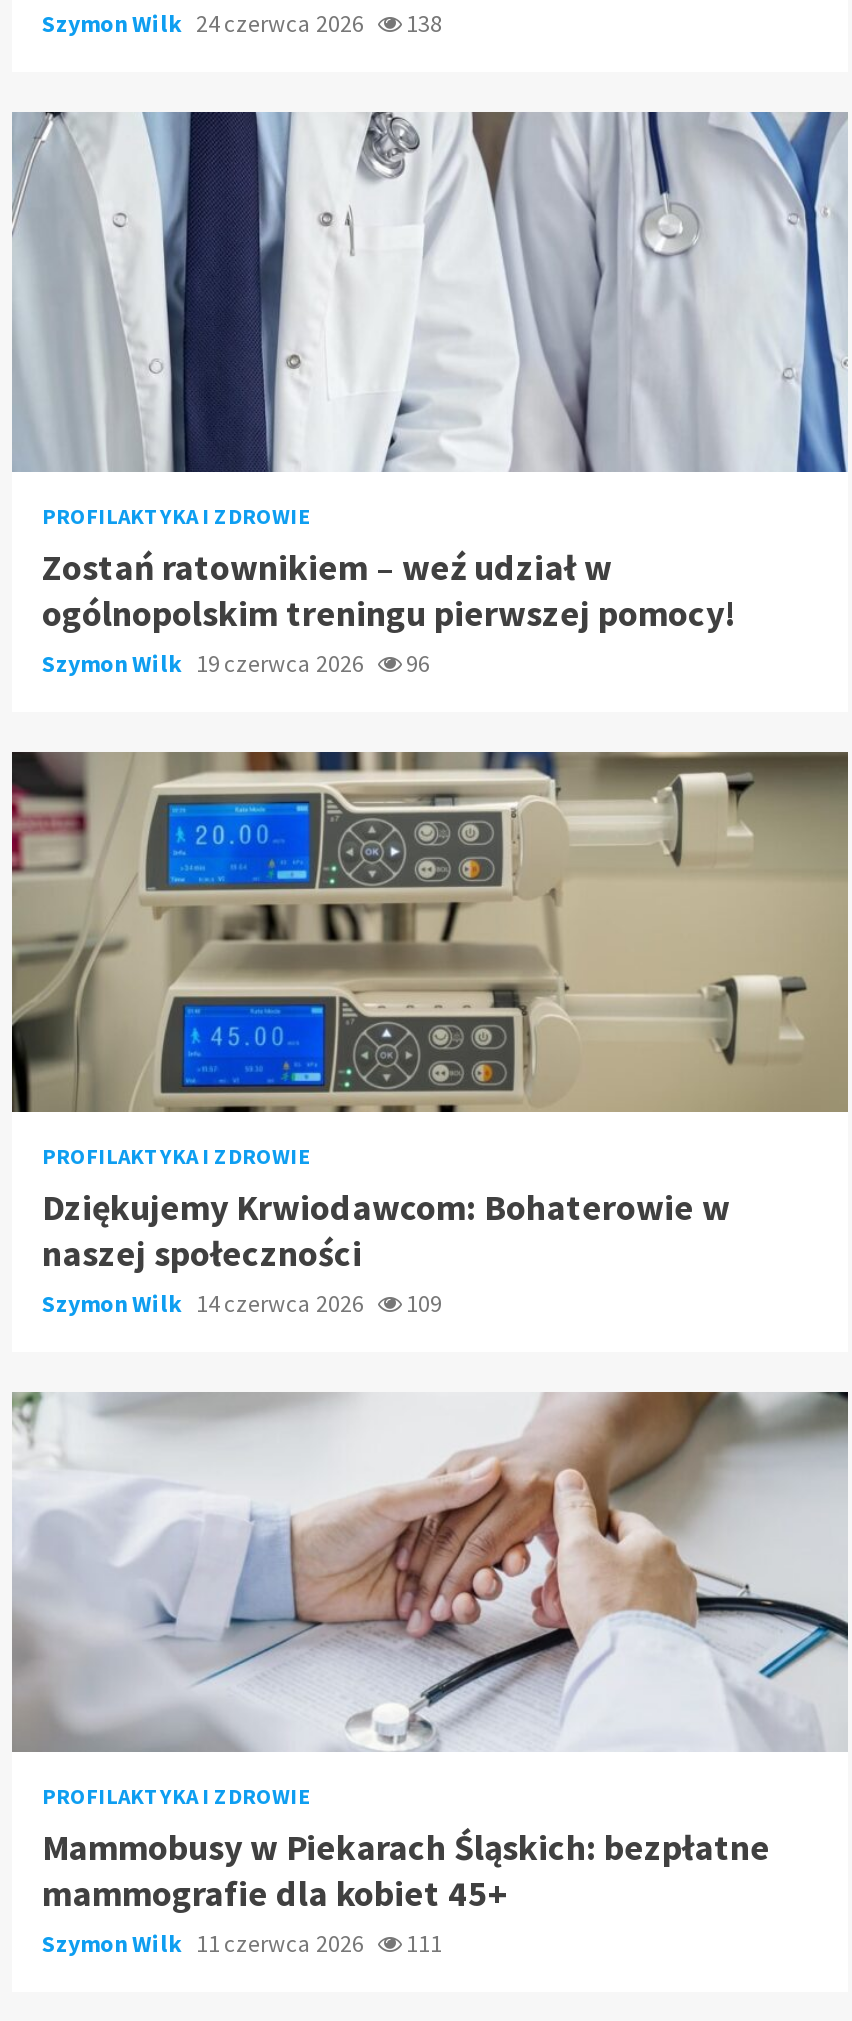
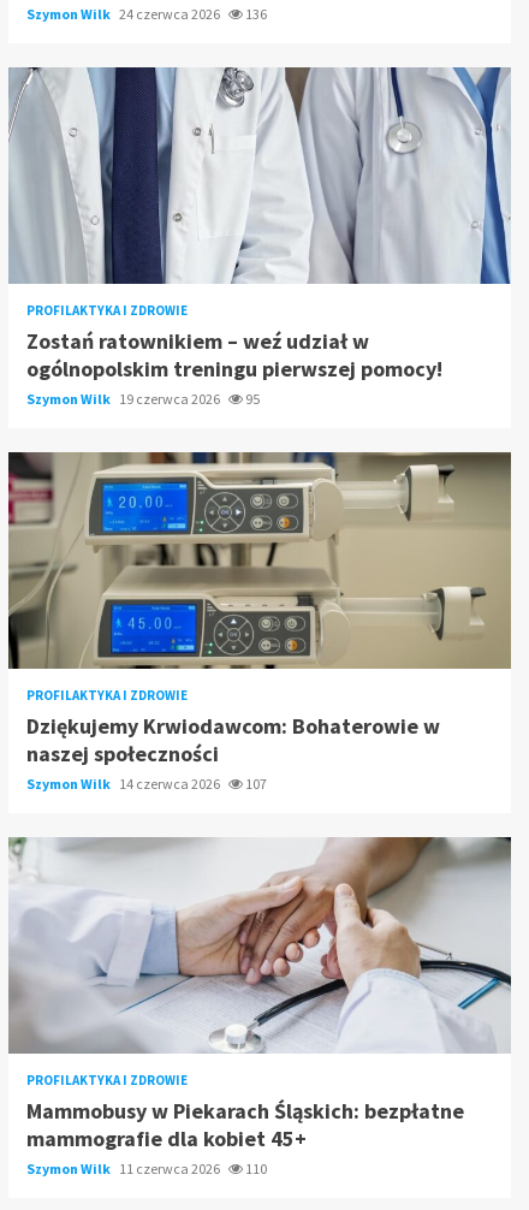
[42,7,442,37] Szymon Wilk 24 czerwca 2026 138 -> [26,4,267,22] Szymon Wilk 24 czerwca 2026 136
[42,647,430,677] Szymon Wilk 19 czerwca 2026 96 -> [26,389,260,407] Szymon Wilk 19 czerwca 2026 95
[42,1287,442,1317] Szymon Wilk 14 czerwca 2026 109 -> [26,774,267,792] Szymon Wilk 14 czerwca 2026 107
[42,1927,442,1957] Szymon Wilk 11 czerwca 2026 111 -> [26,1159,267,1177] Szymon Wilk 11 czerwca 2026 110

